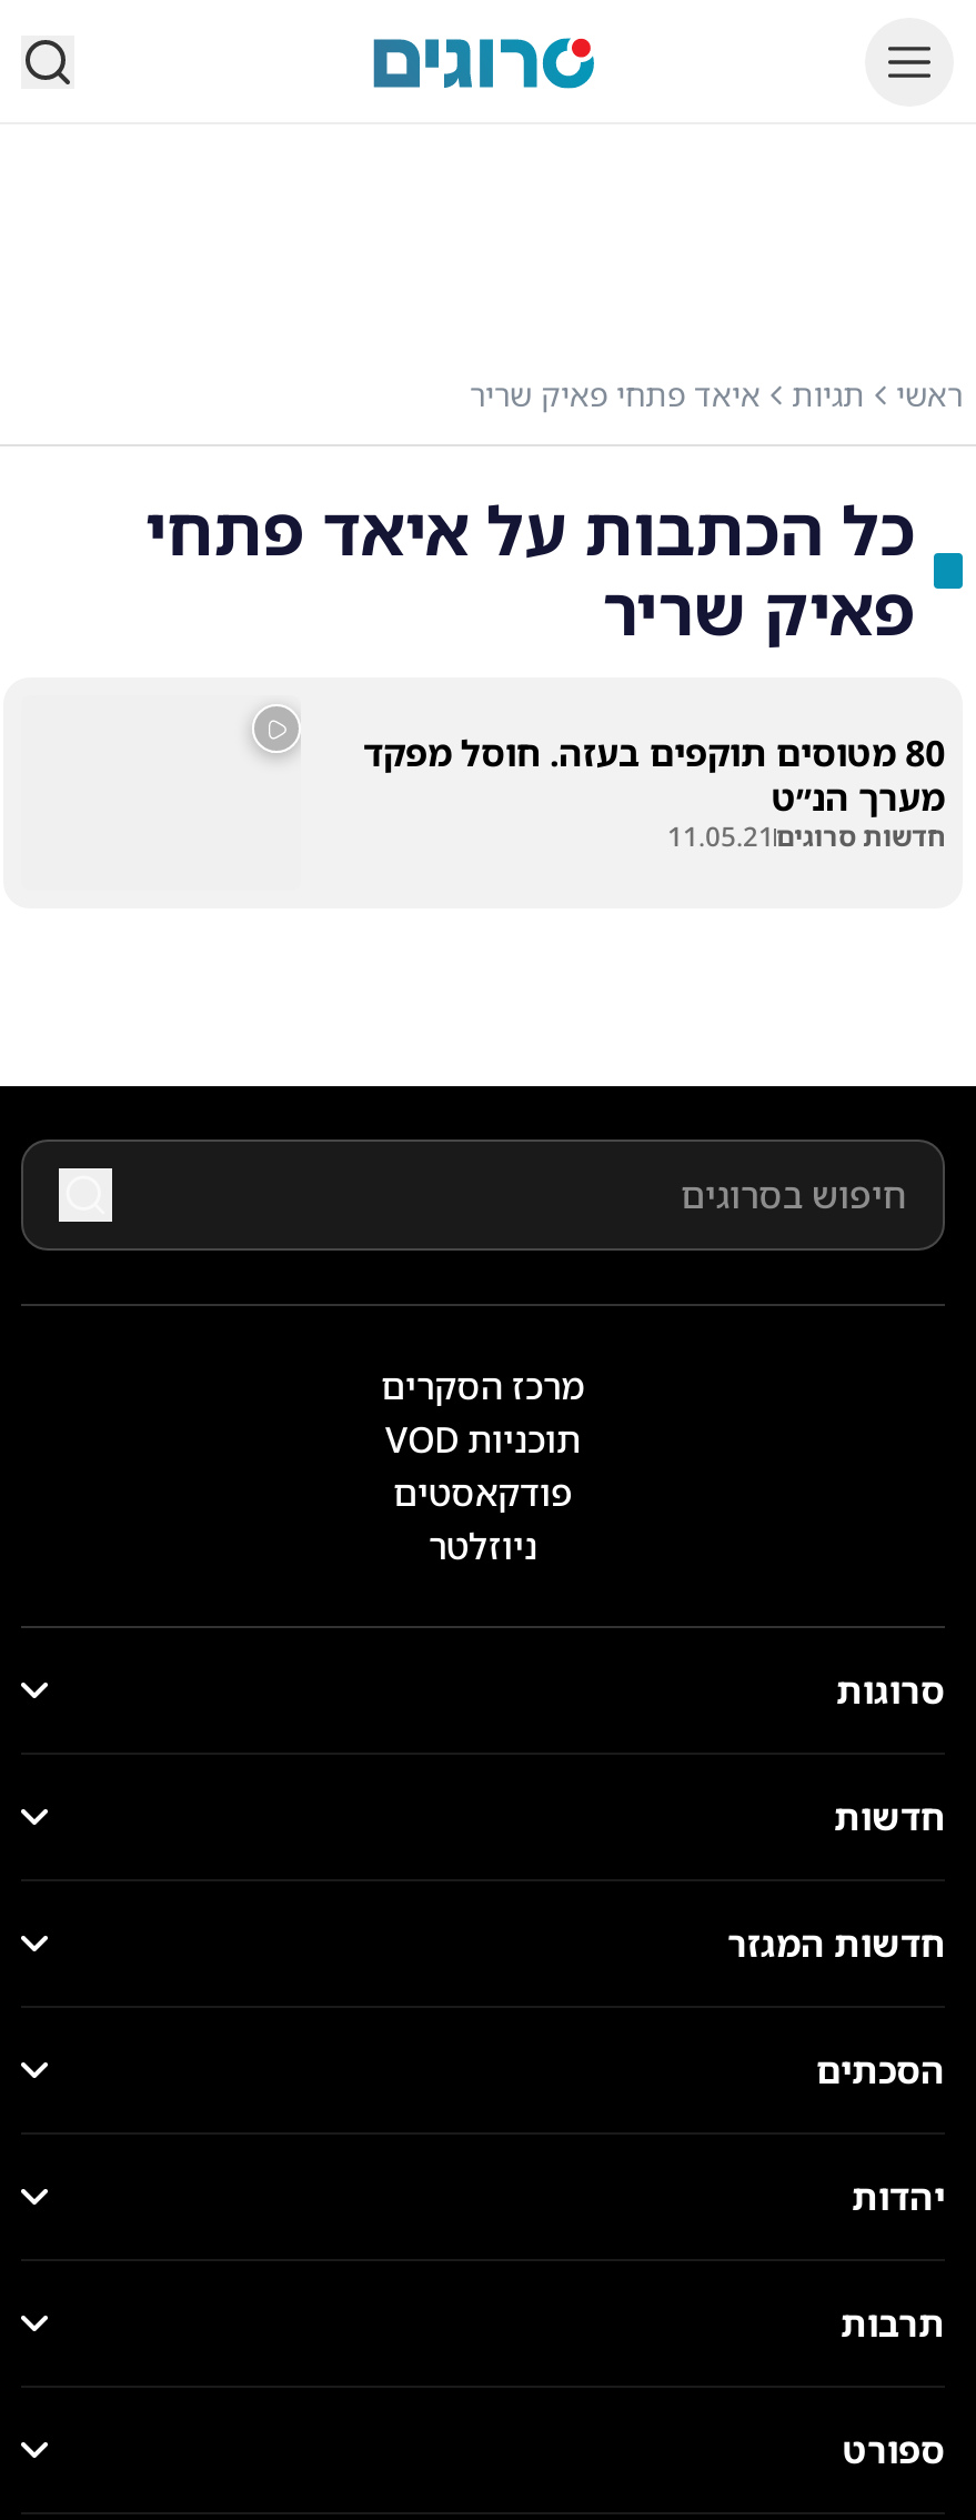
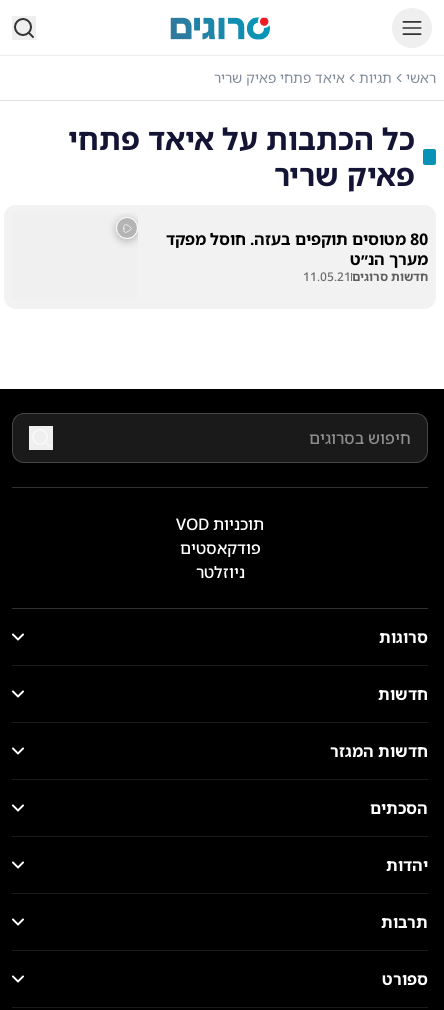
[381,1362,585,1410] מרכז הסקרים -> none

